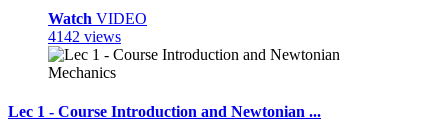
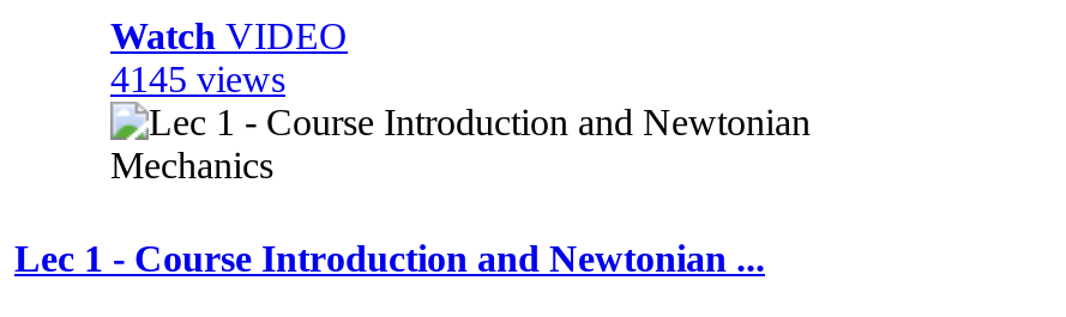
[48,28,121,45] 4142 views -> [110,59,285,100] 4145 views

